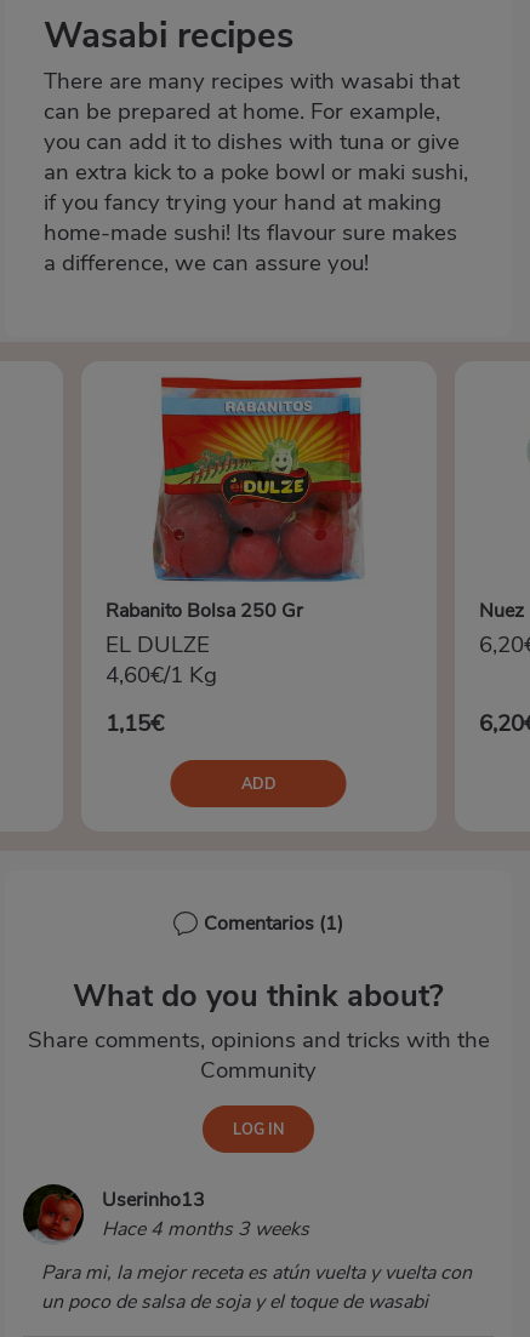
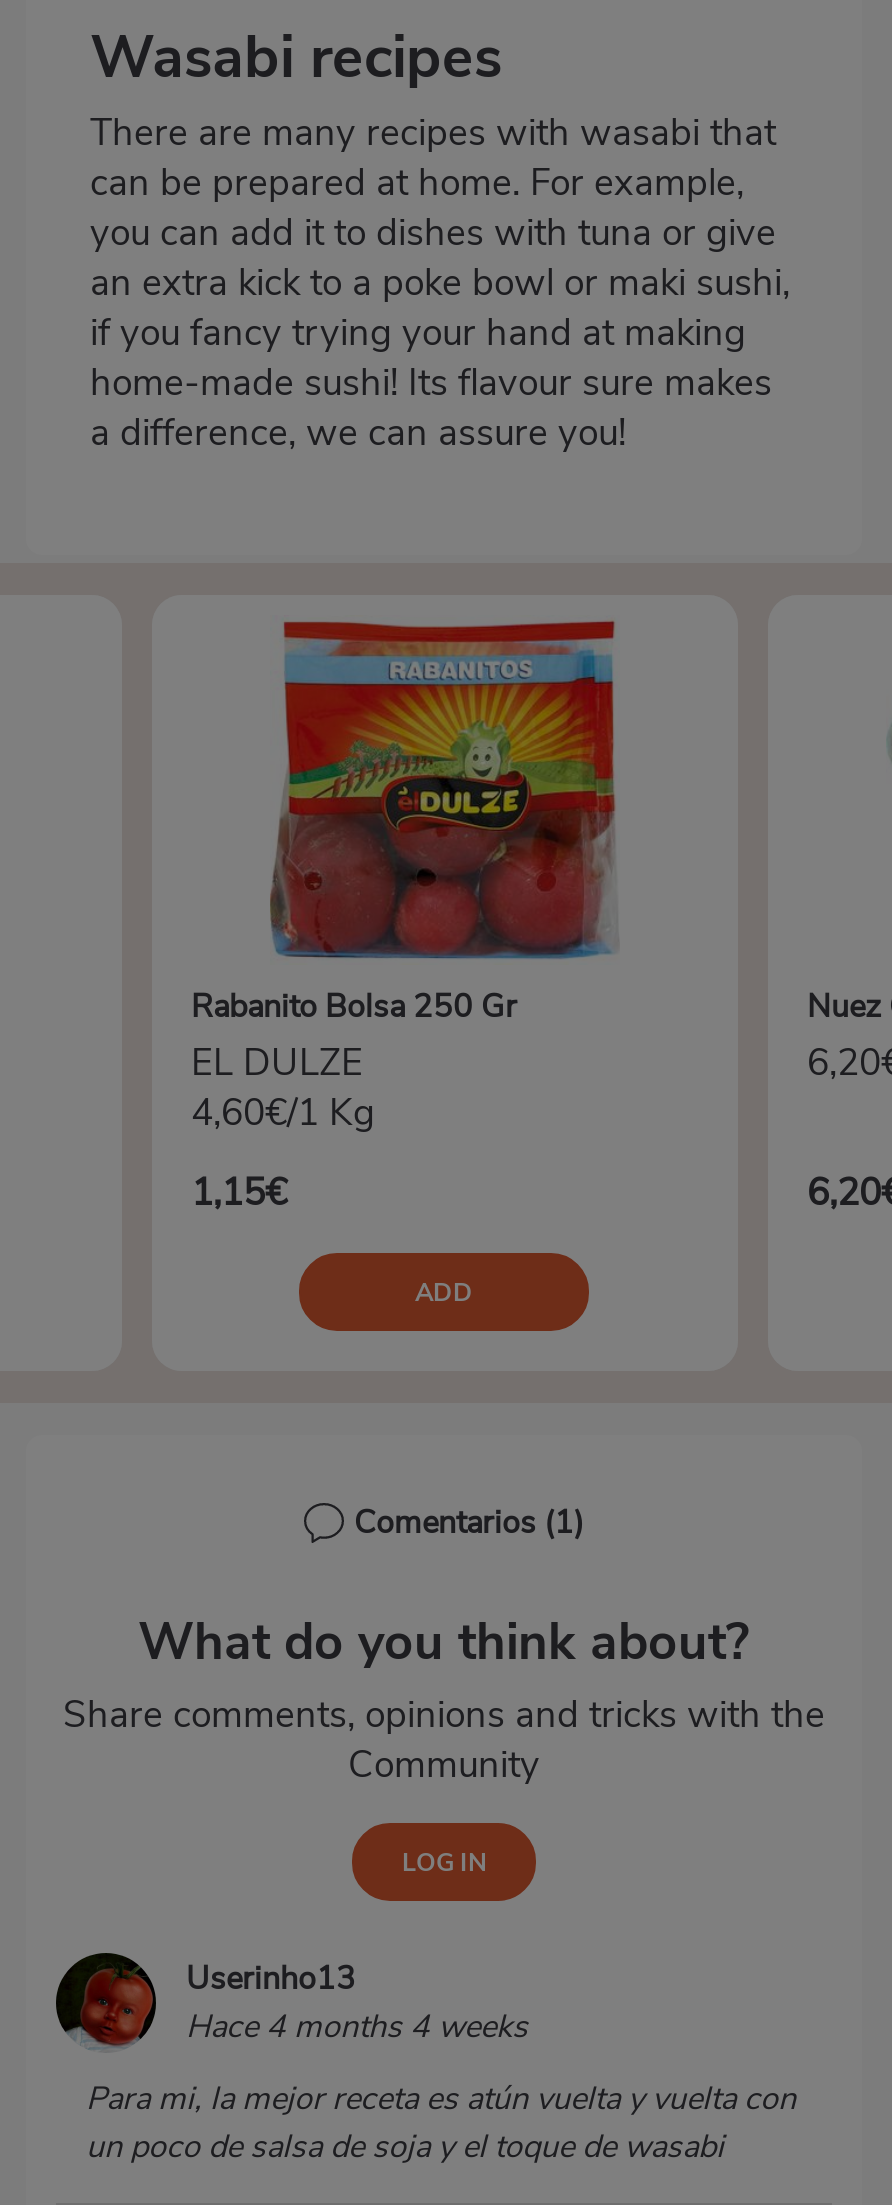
[102,1216,309,1243] Hace 4 months 3 weeks -> [186,2005,528,2049] Hace 4 months 4 weeks

